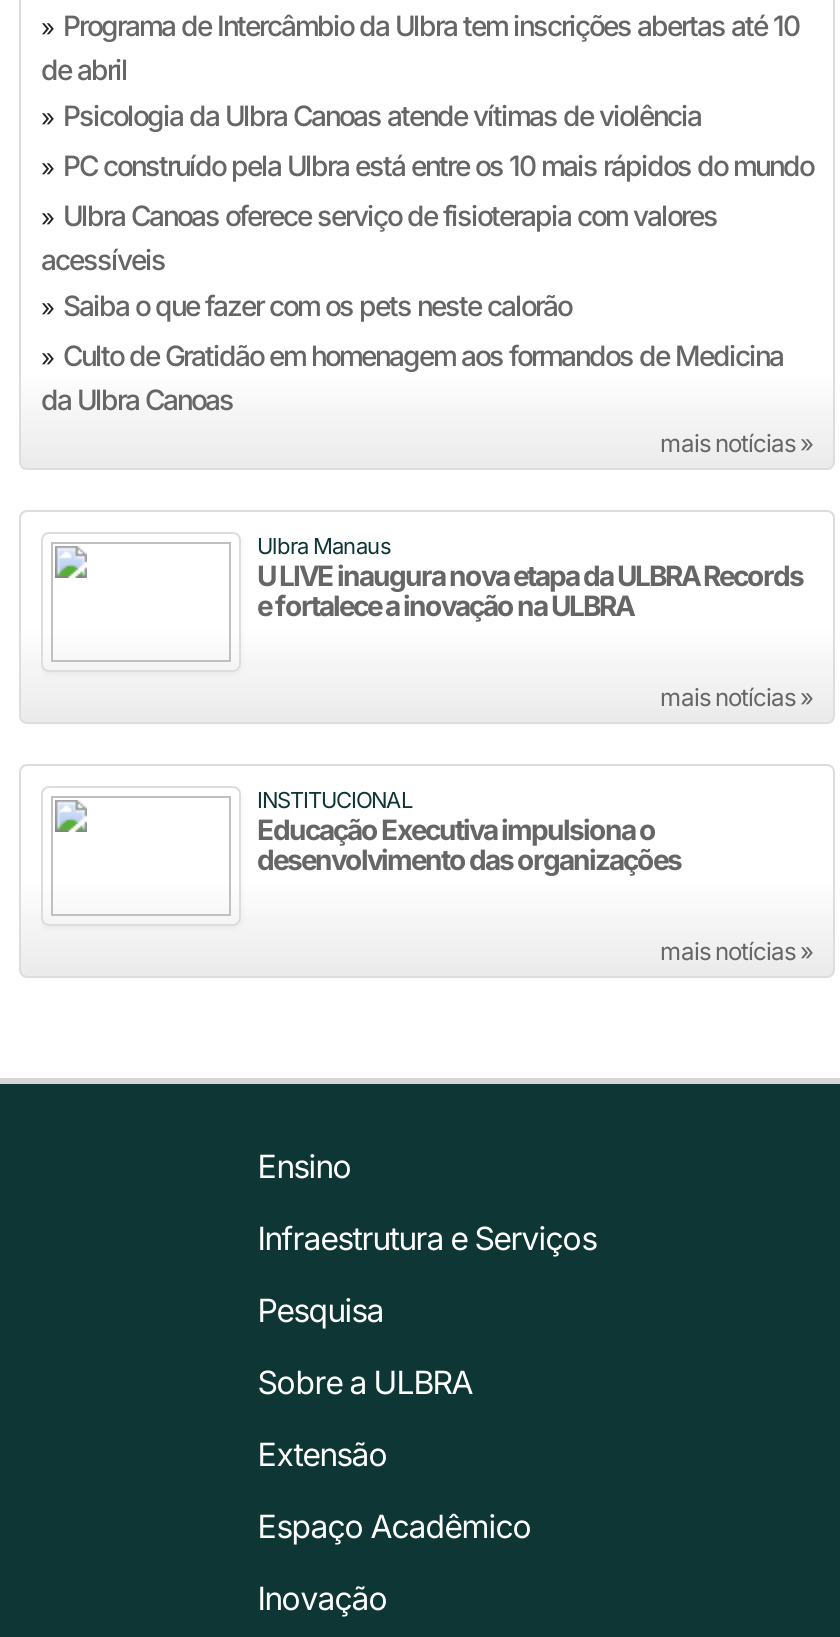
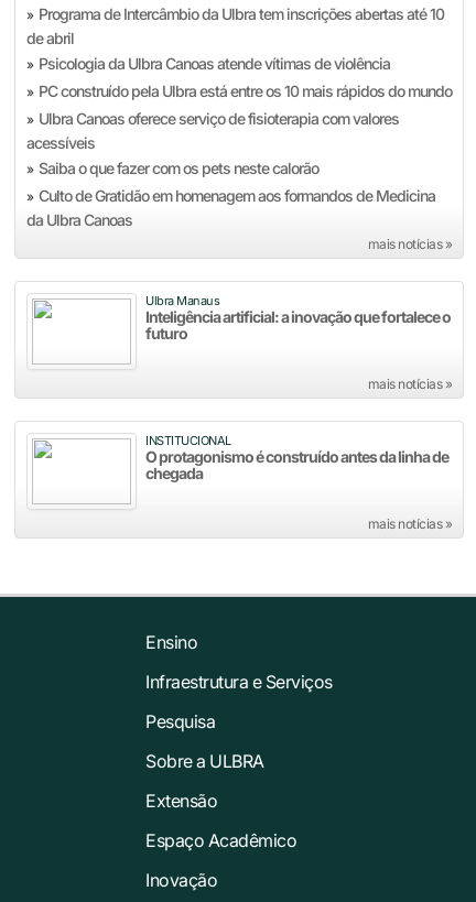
[257,559,803,623] U LIVE inaugura nova etapa da ULBRA Records | e fortalece a inovação na ULBRA -> [145,308,451,343] Inteligência artificial: a inovação que fortalece o | futuro
[257,813,681,877] Educação Executiva impulsiona o | desenvolvimento das organizações -> [145,448,448,483] O protagonismo é construído antes da linha de | chegada

